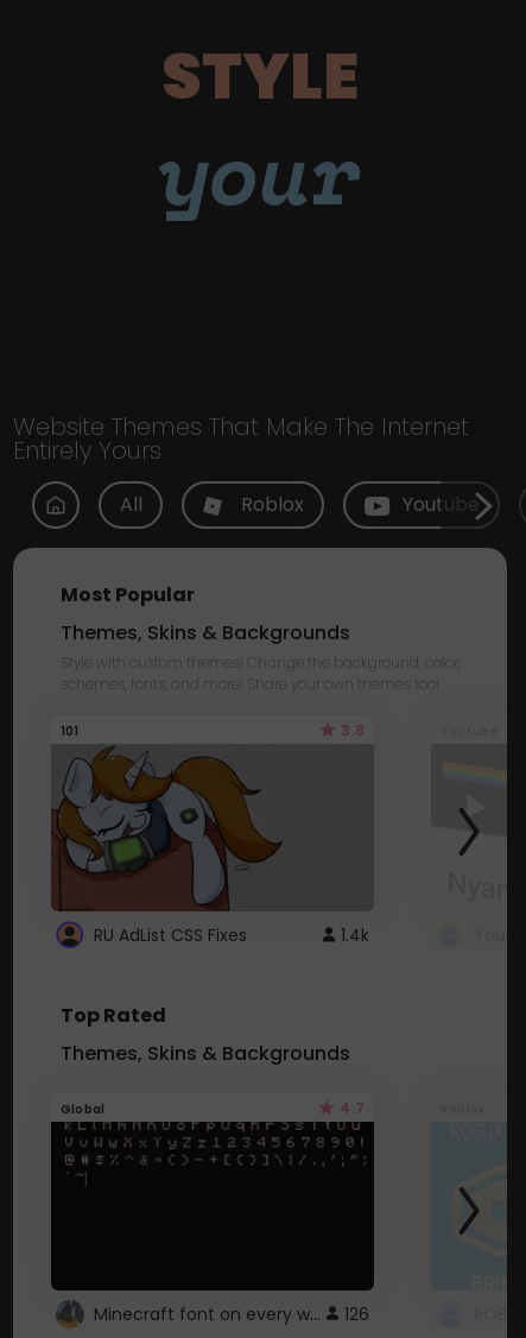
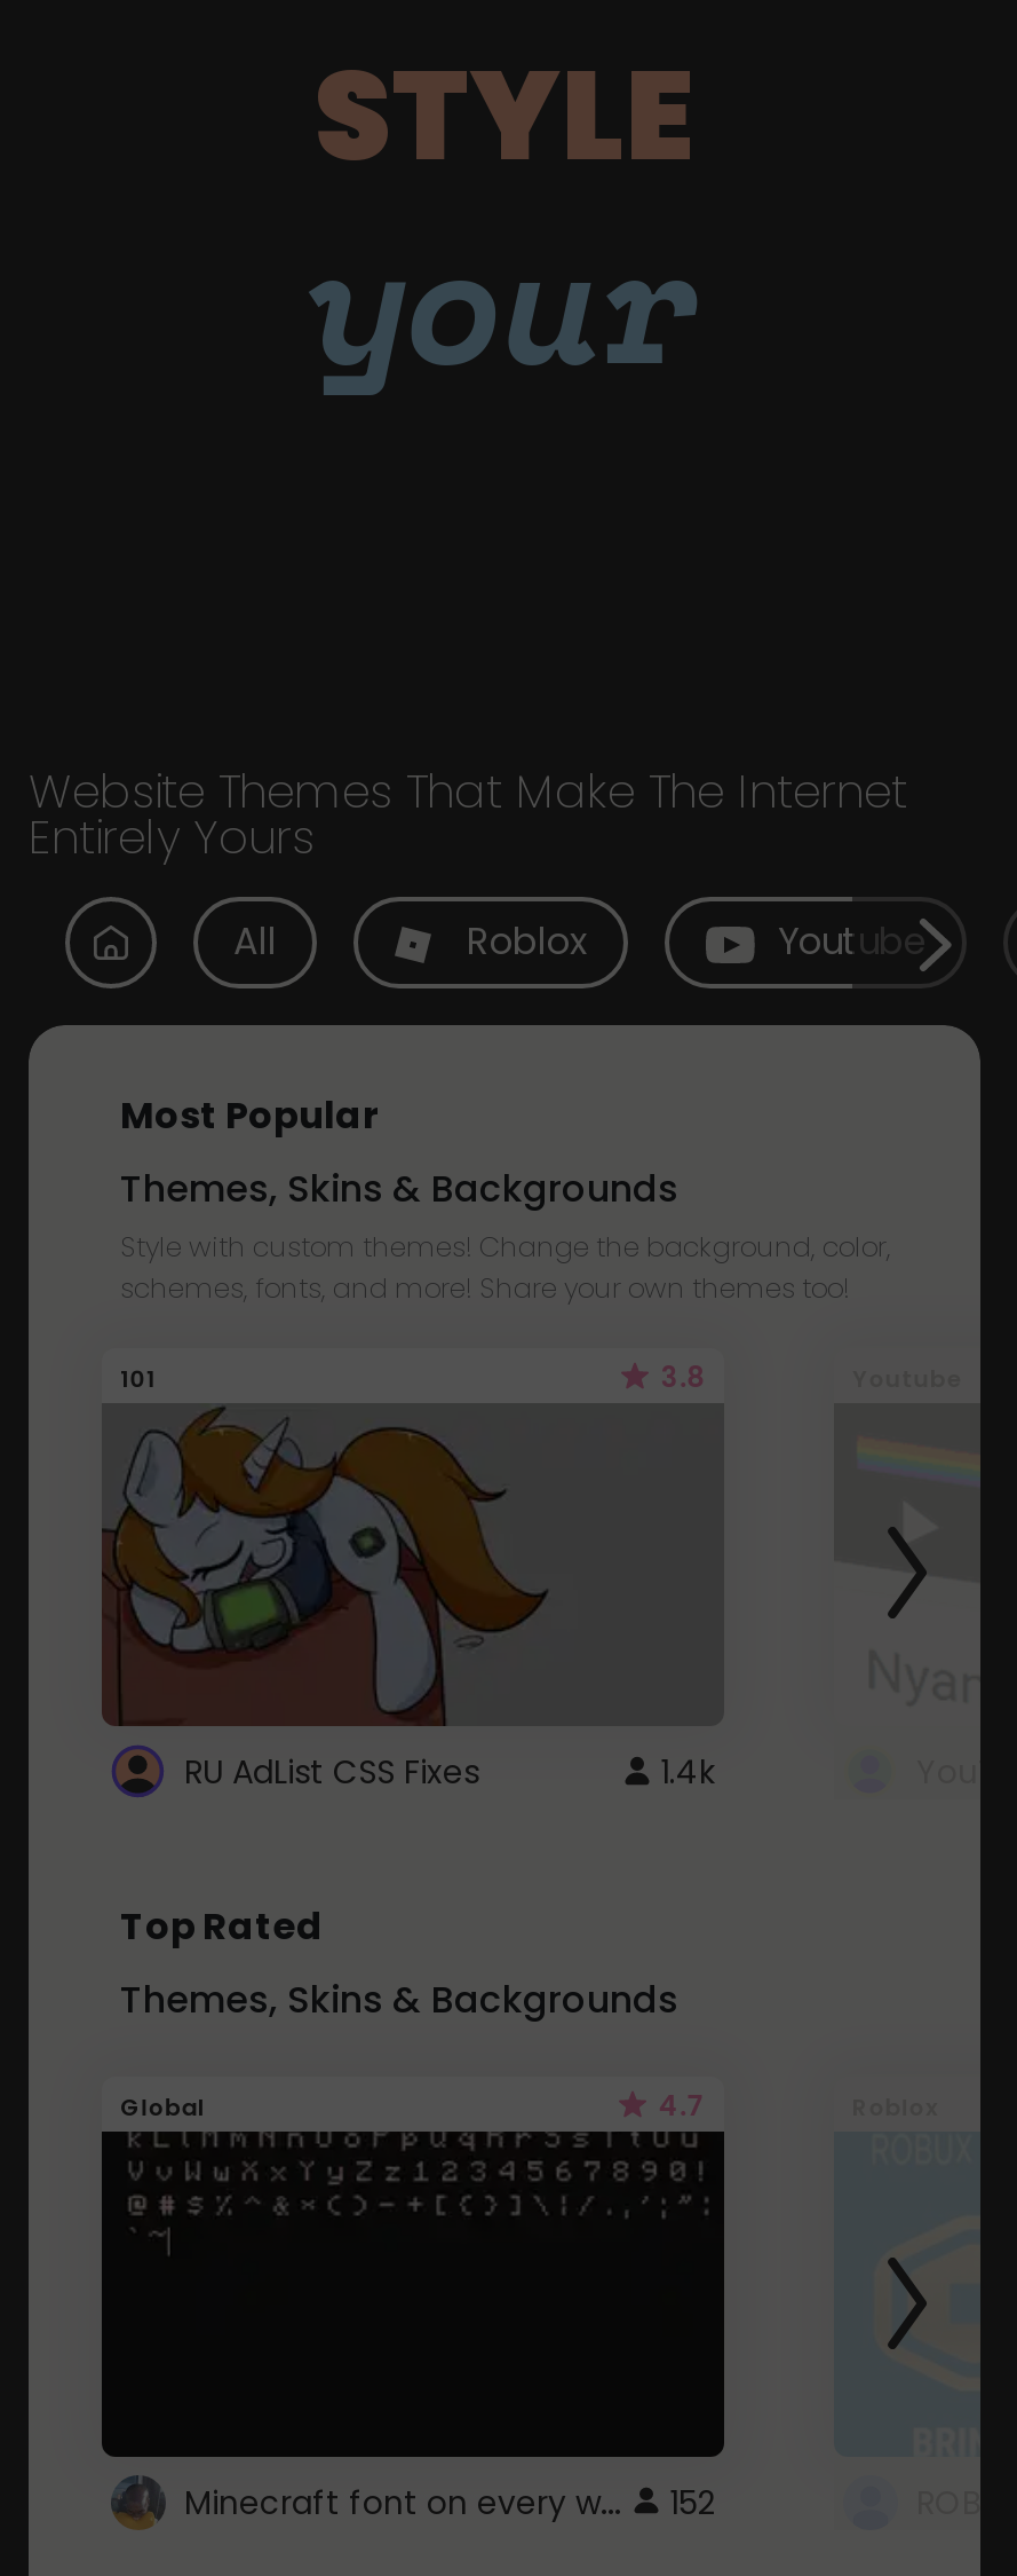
[344,1302,369,1326] 126 -> [669,2480,715,2525] 152

